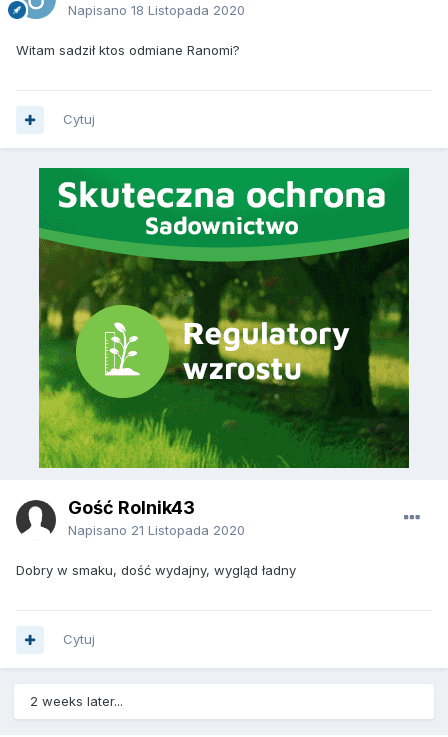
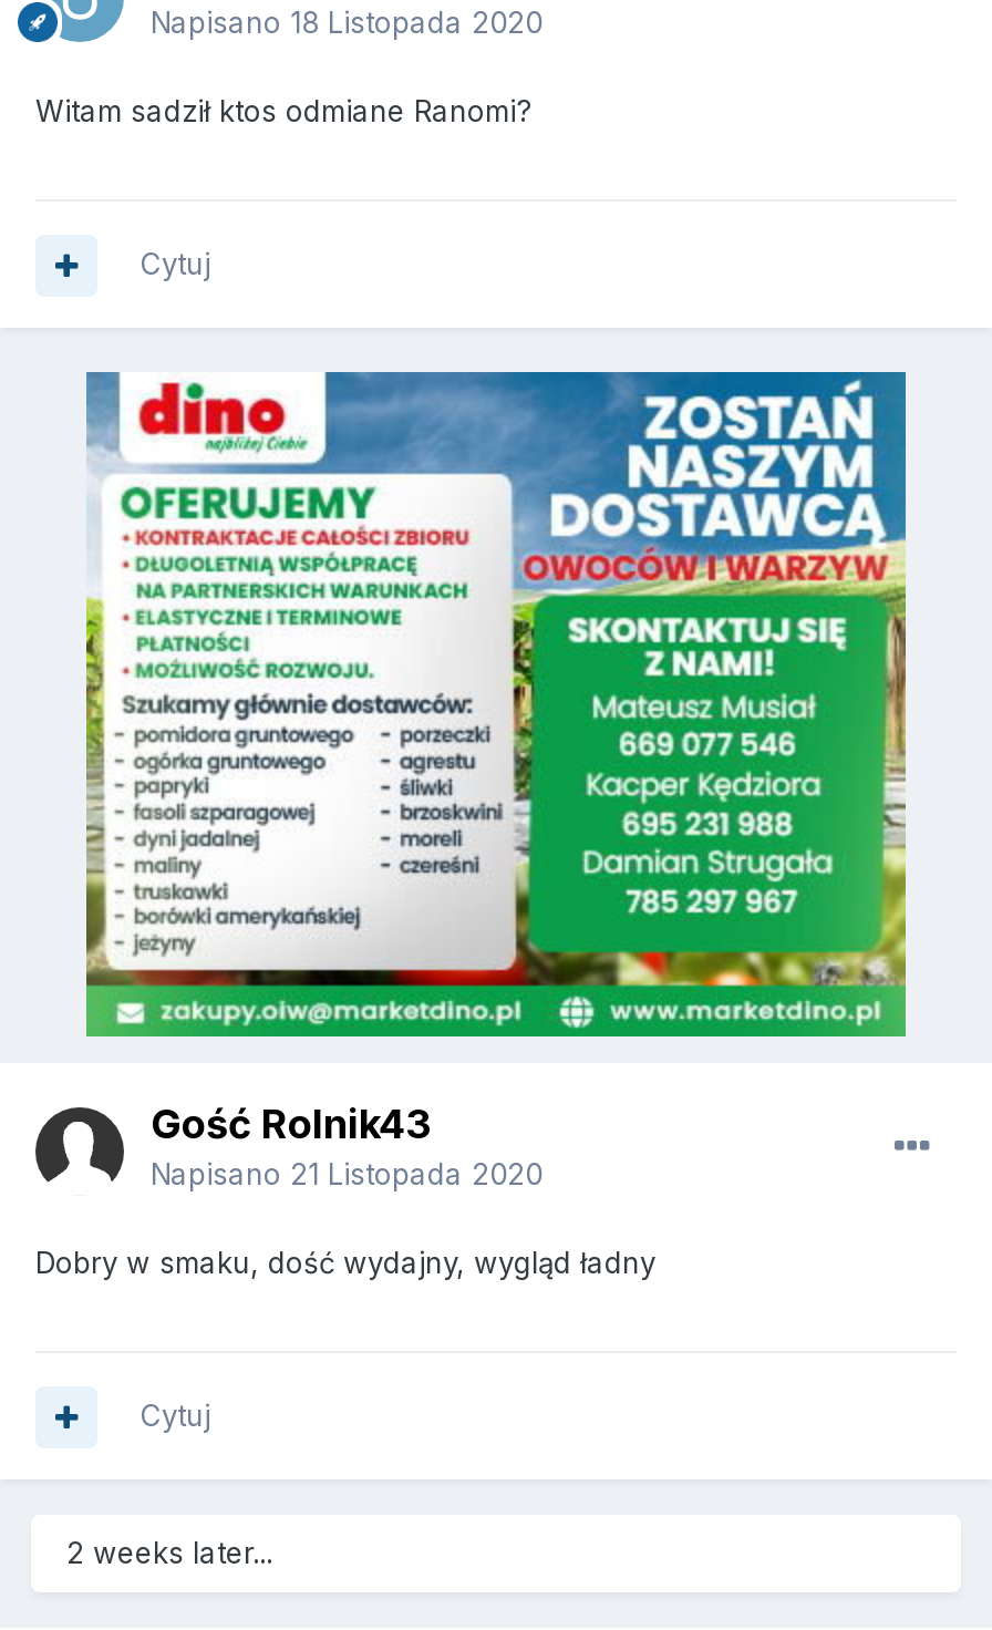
[38,167,410,469] [image] -> [84,370,908,1039] [image]

